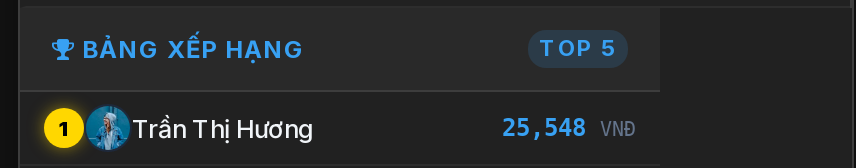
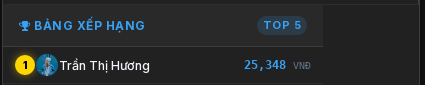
[502,113,636,141] 25,548 VNĐ -> [244,57,311,71] 25,348 VNĐ

